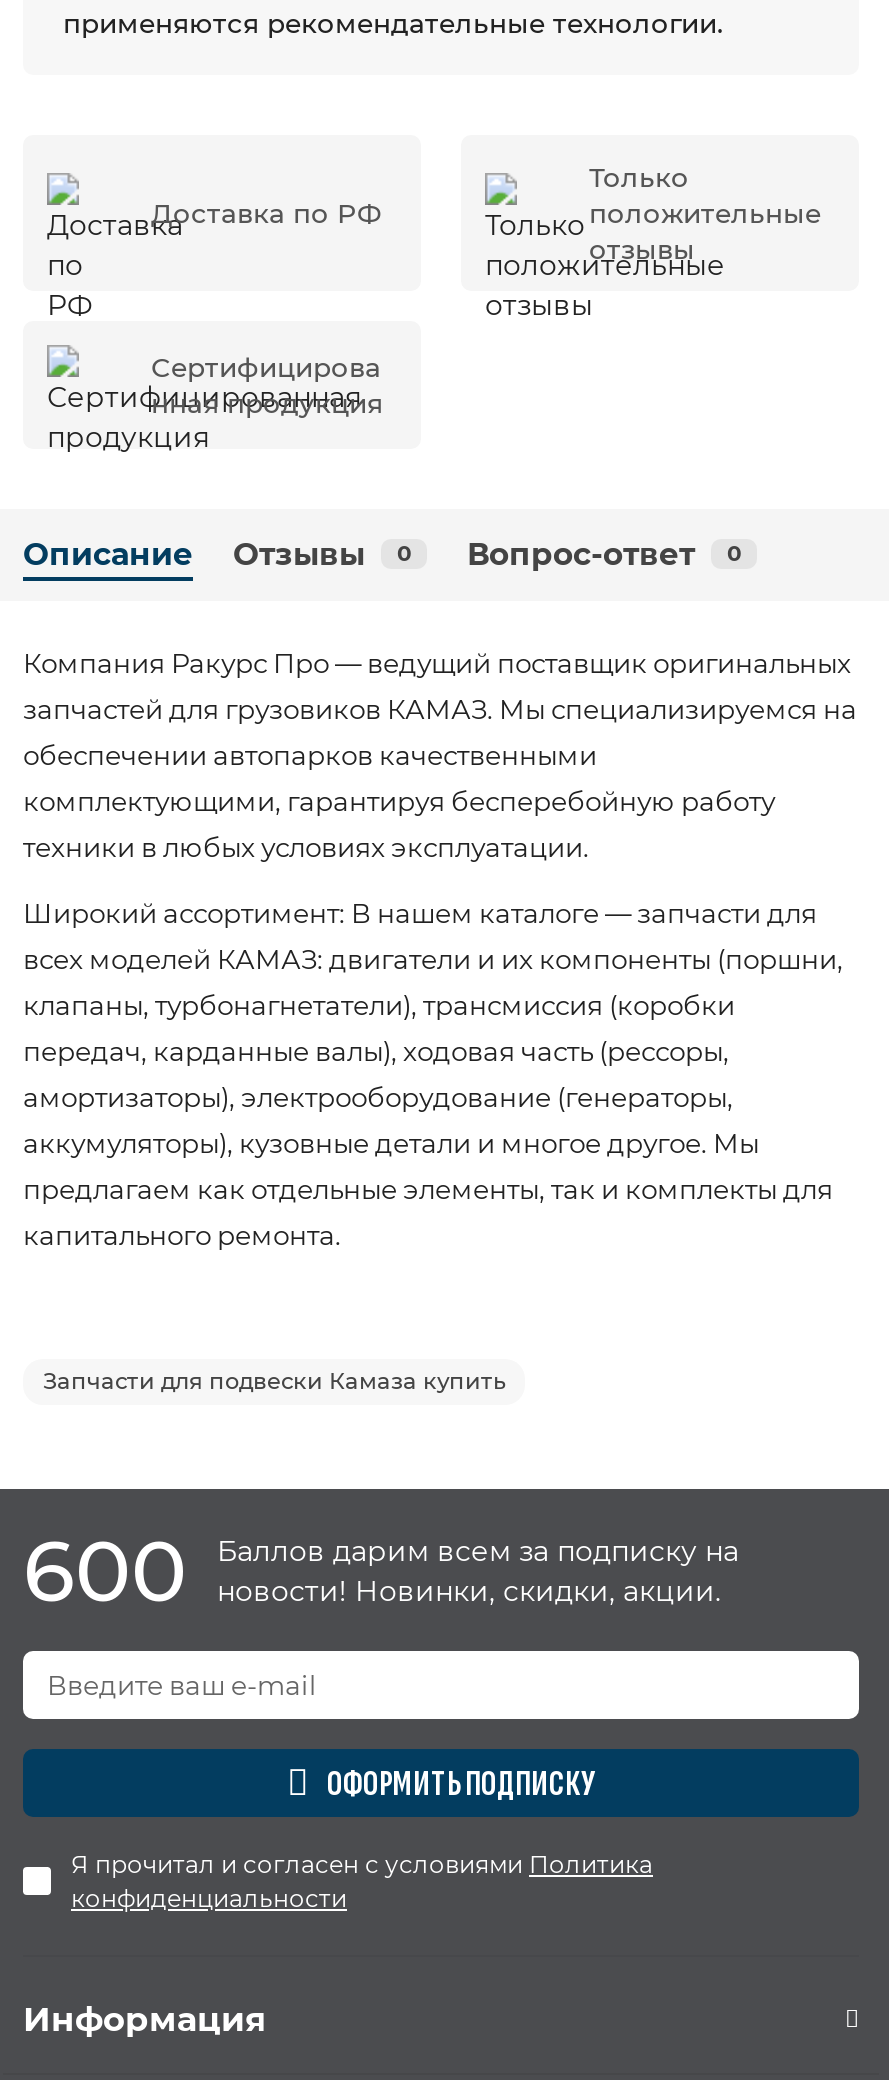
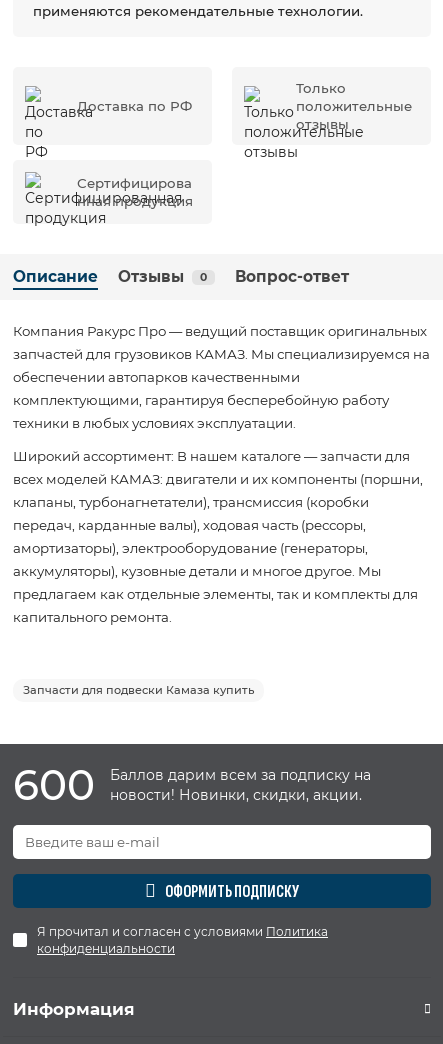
[727,541,741,567] 0 -> none

